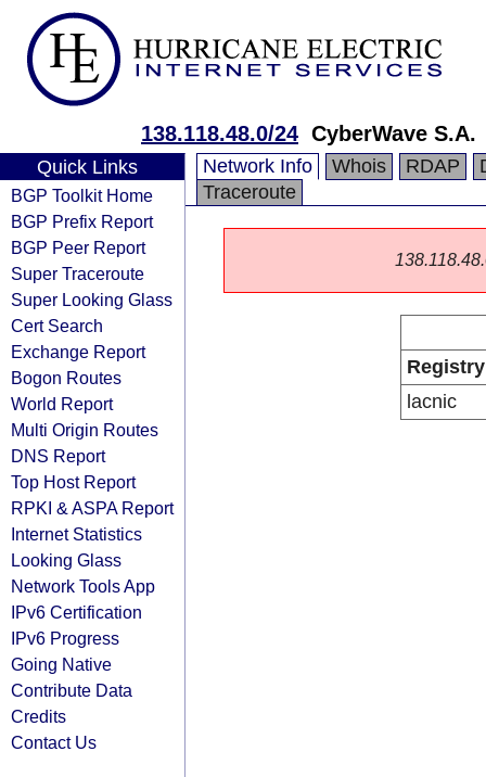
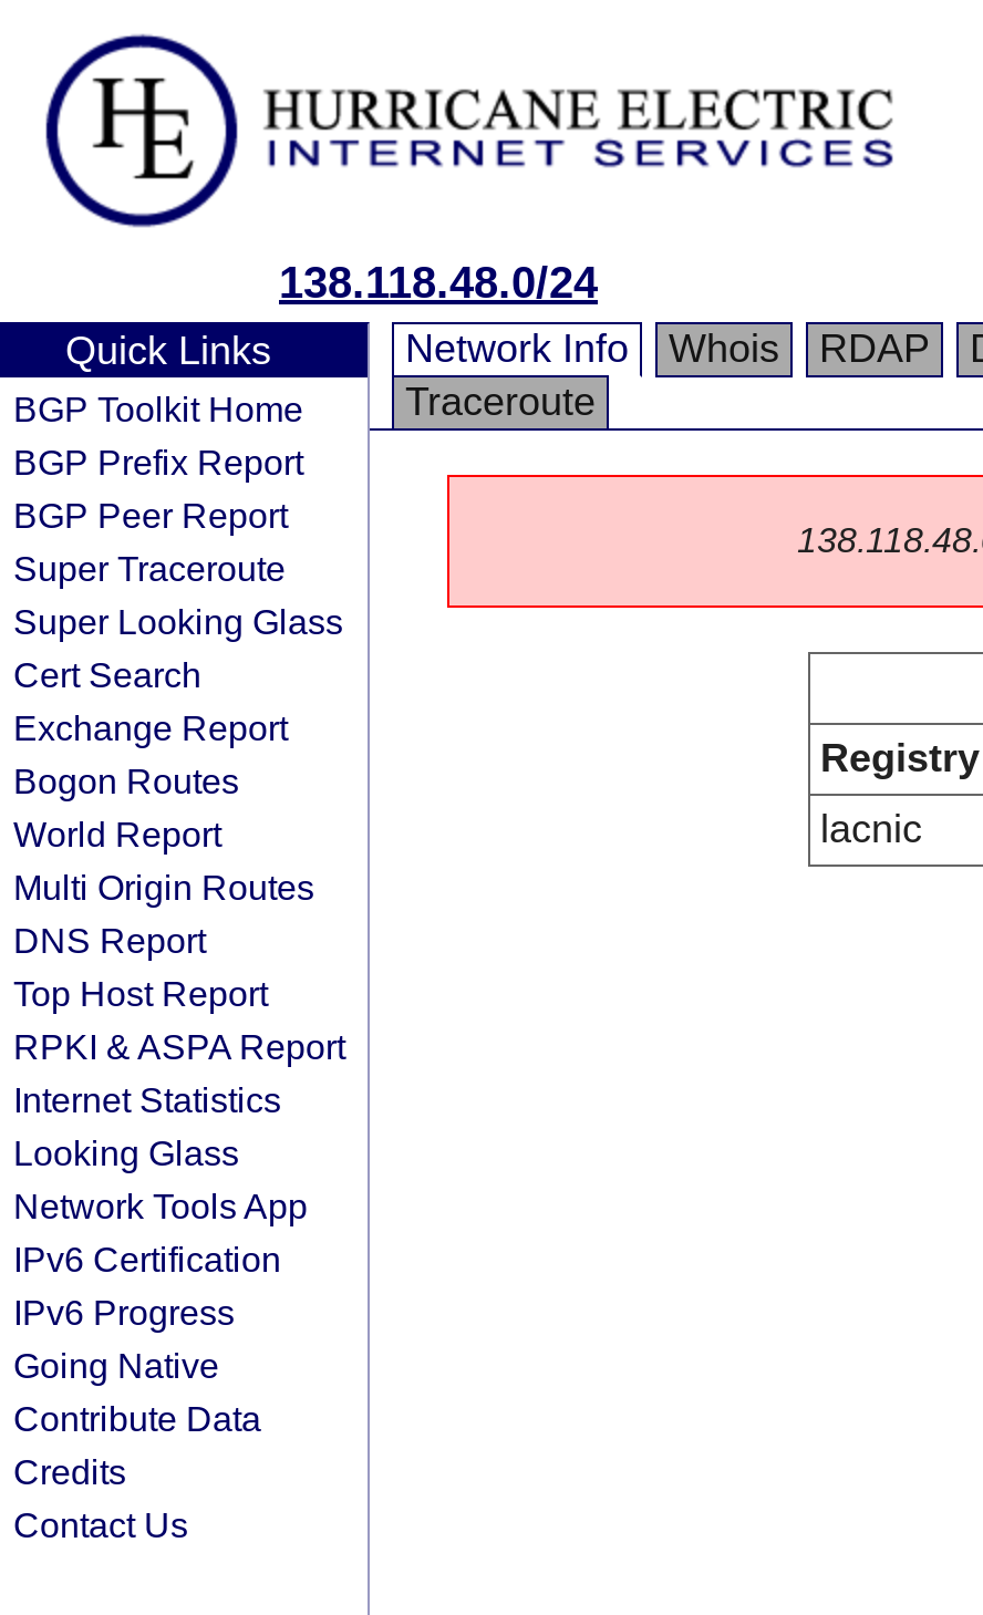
[141,122,476,145] 138.118.48.0/24 CyberWave S.A. -> [279,258,598,307] 138.118.48.0/24

